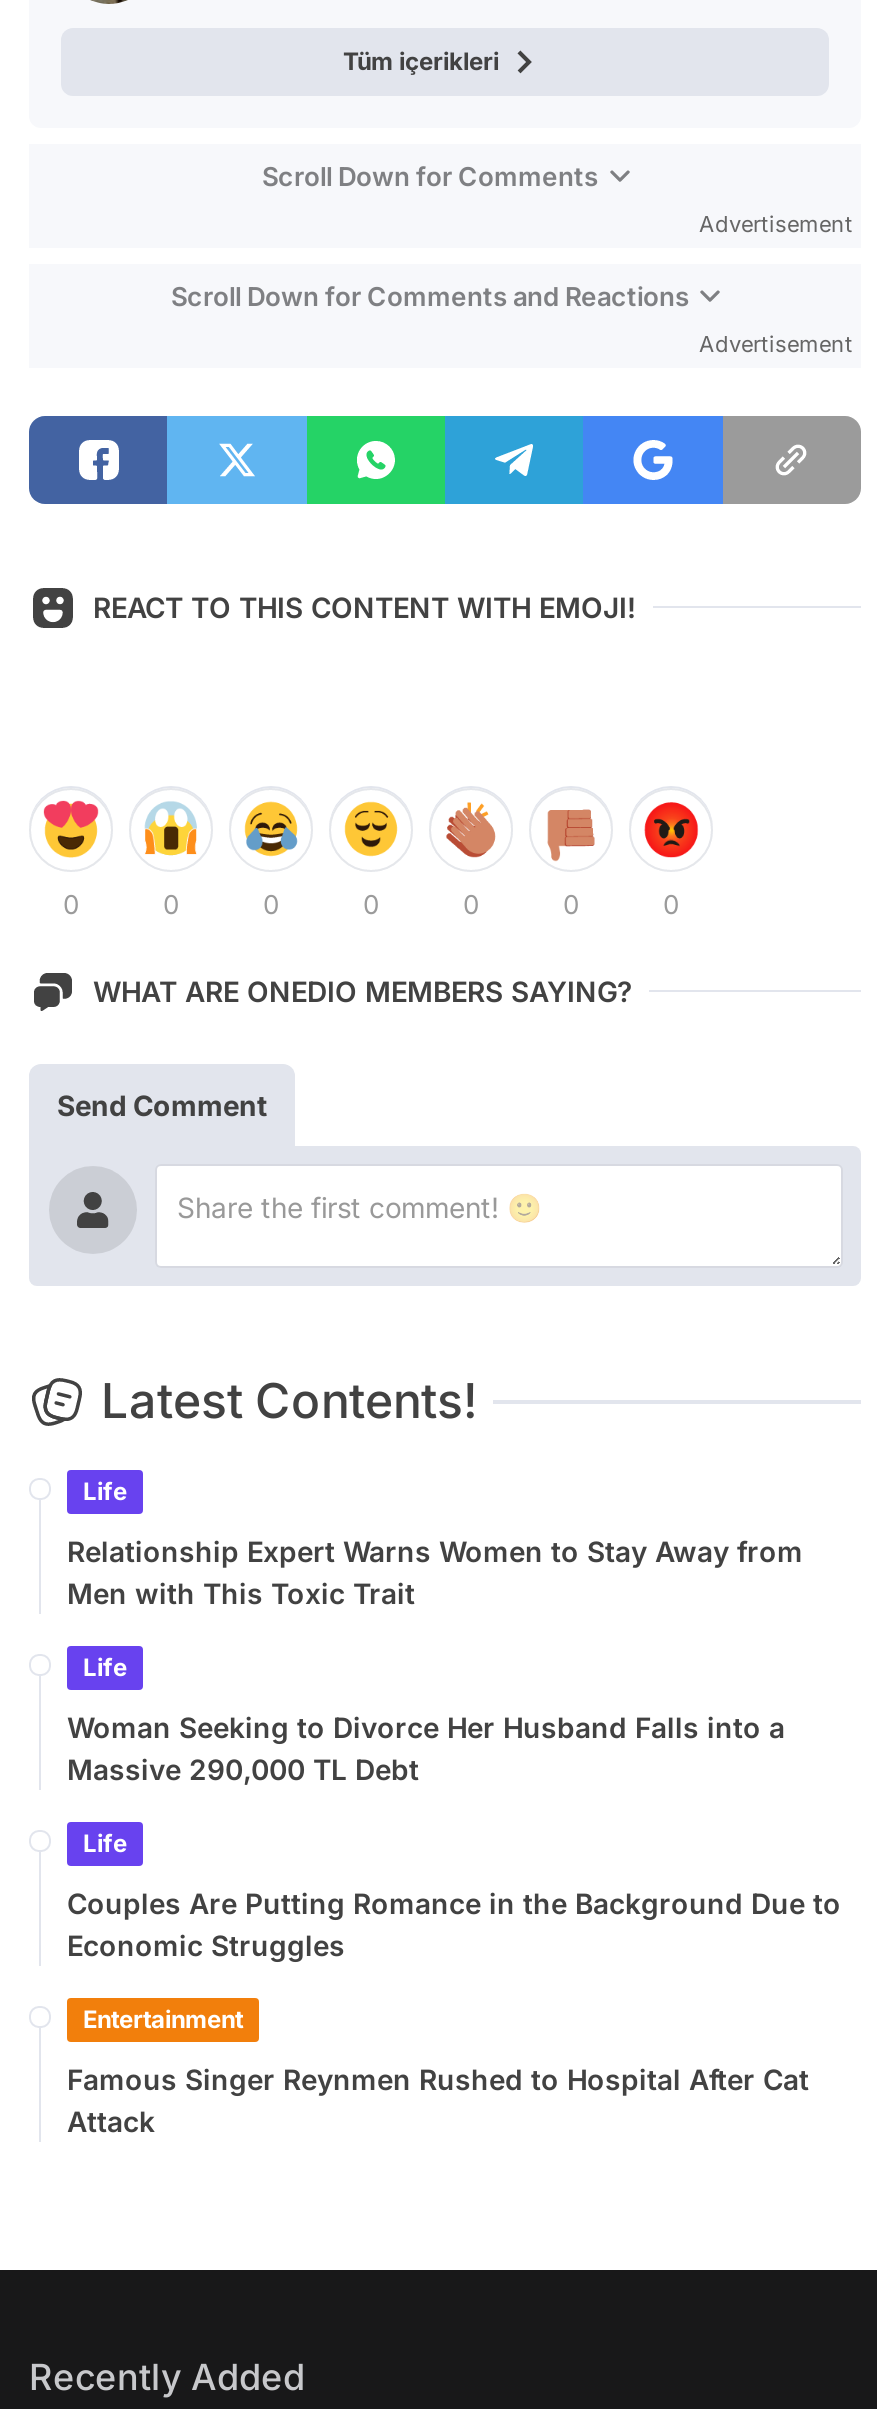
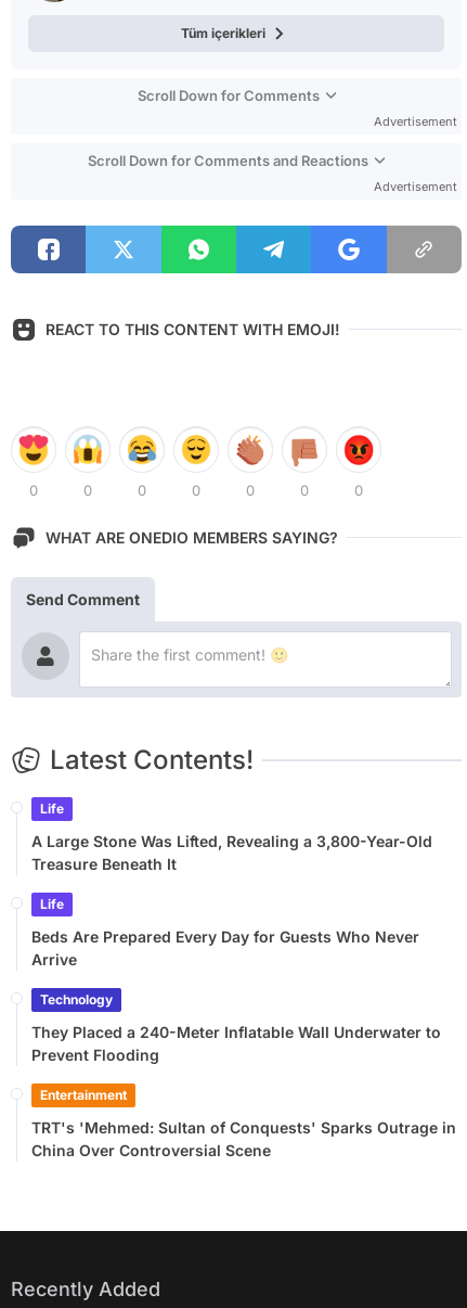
[67,1533,803,1609] Relationship Expert Warns Women to Stay Away from | Men with This Toxic Trait -> [31,831,433,873] A Large Stone Was Lifted, Revealing a 3,800-Year-Old | Treasure Beneath It
[67,1709,785,1785] Woman Seeking to Divorce Her Husband Falls into a | Massive 290,000 TL Debt -> [31,927,419,968] Beds Are Prepared Every Day for Guests Who Never | Arrive
[83,1827,127,1857] Life -> [40,991,113,1007] Technology
[67,1885,841,1961] Couples Are Putting Romance in the Background Due to | Economic Struggles -> [31,1022,441,1064] They Placed a 240-Meter Inflatable Wall Underwater to | Prevent Flooding
[67,2061,809,2137] Famous Singer Reynmen Rushed to Hospital After Cat | Attack -> [31,1118,456,1159] TRT's 'Mehmed: Sultan of Conquests' Sparks Outrage in | China Over Controversial Scene

